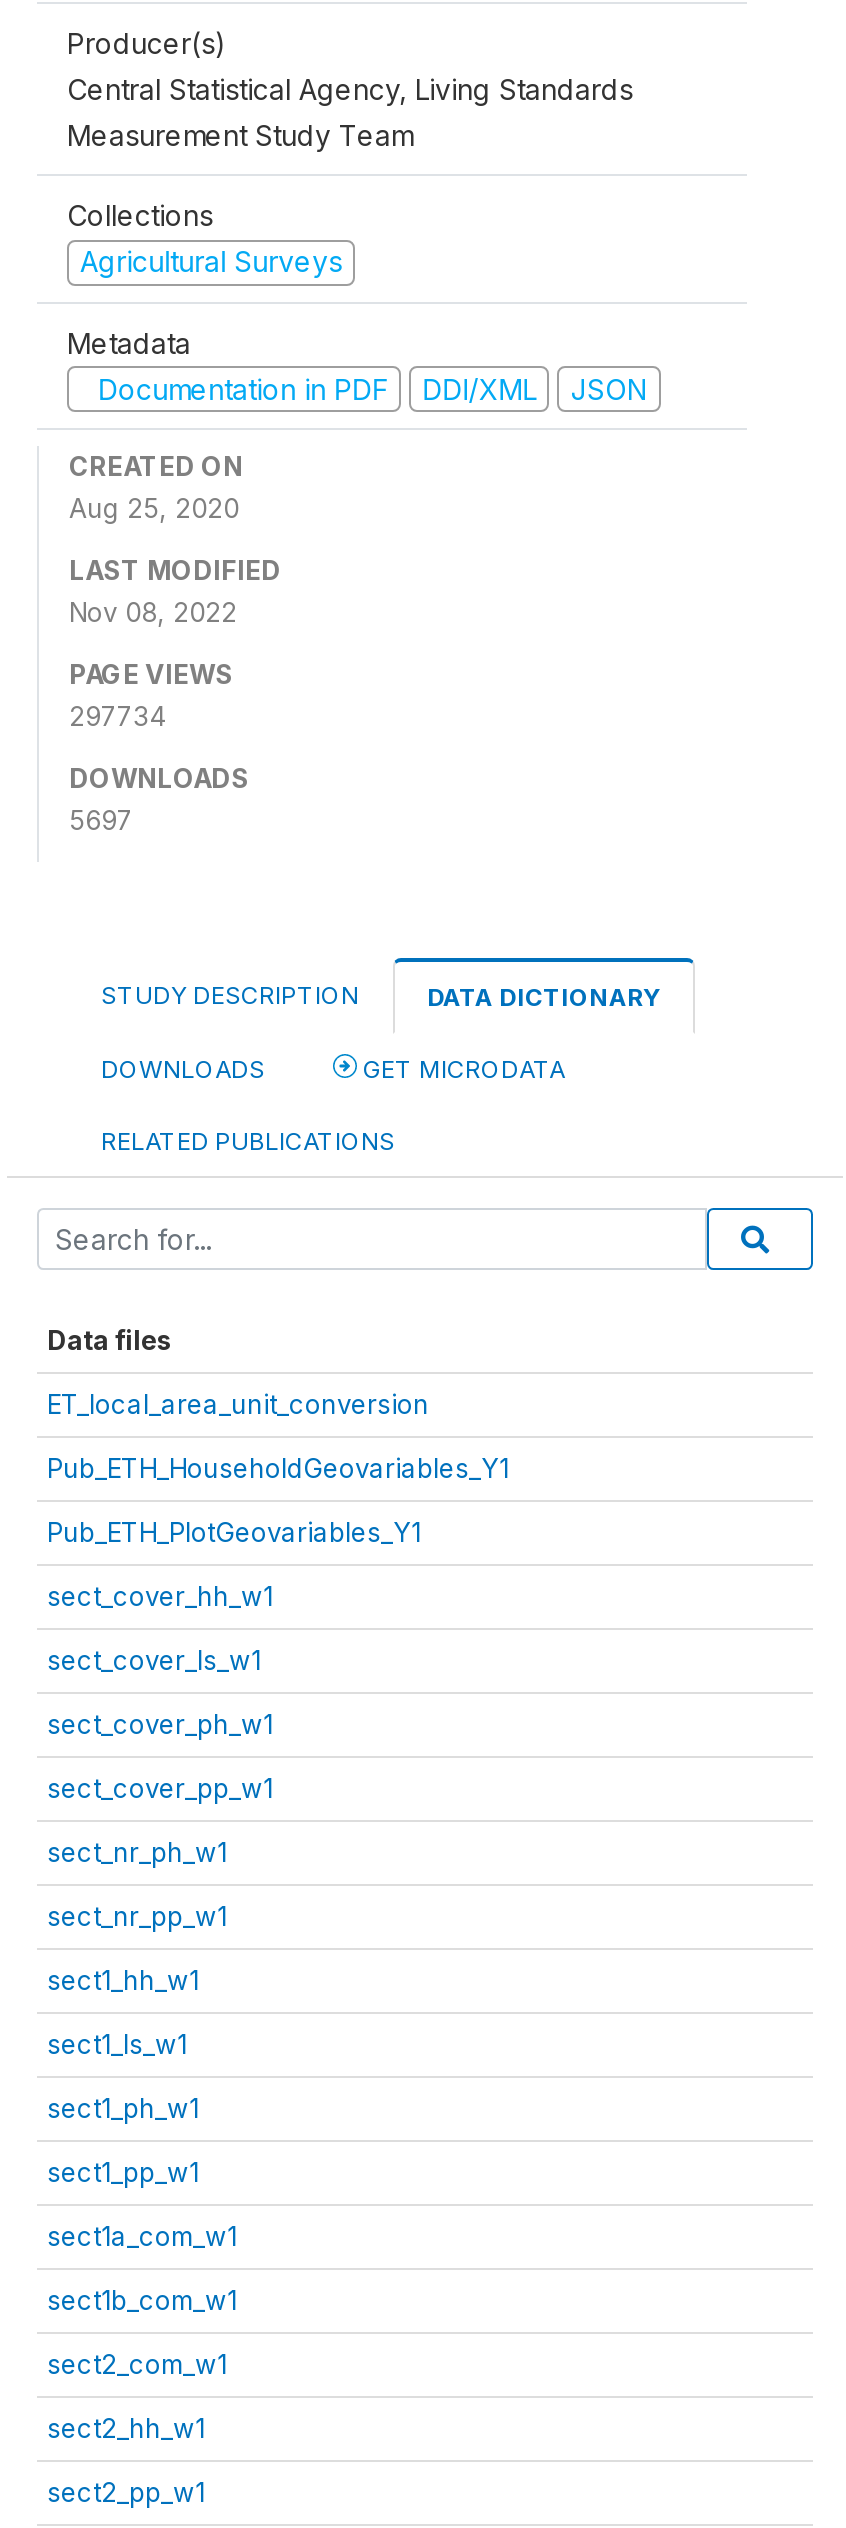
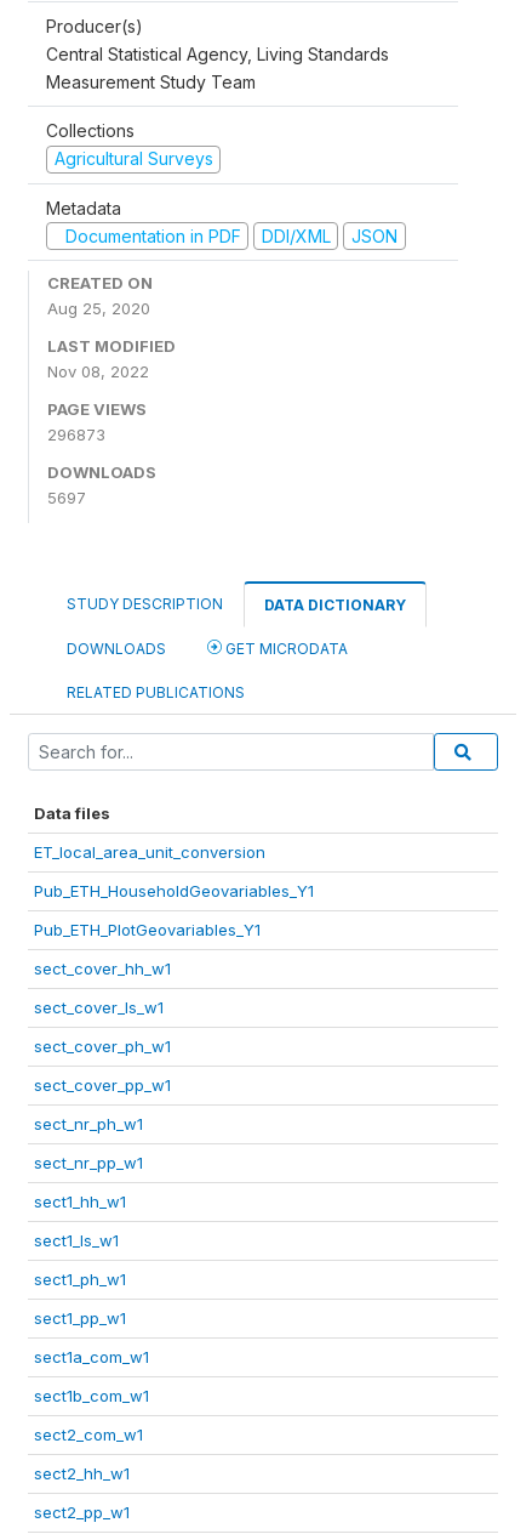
[69,700,165,732] 297734 -> [47,425,105,444] 296873

